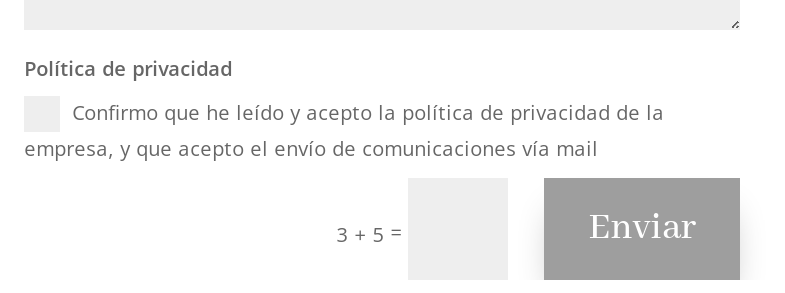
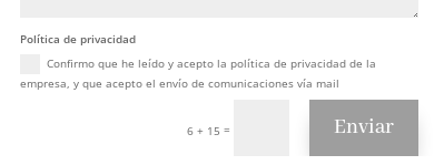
[336,217,408,247] 3 + 5 = -> [187,121,234,138] 6 + 15 =

